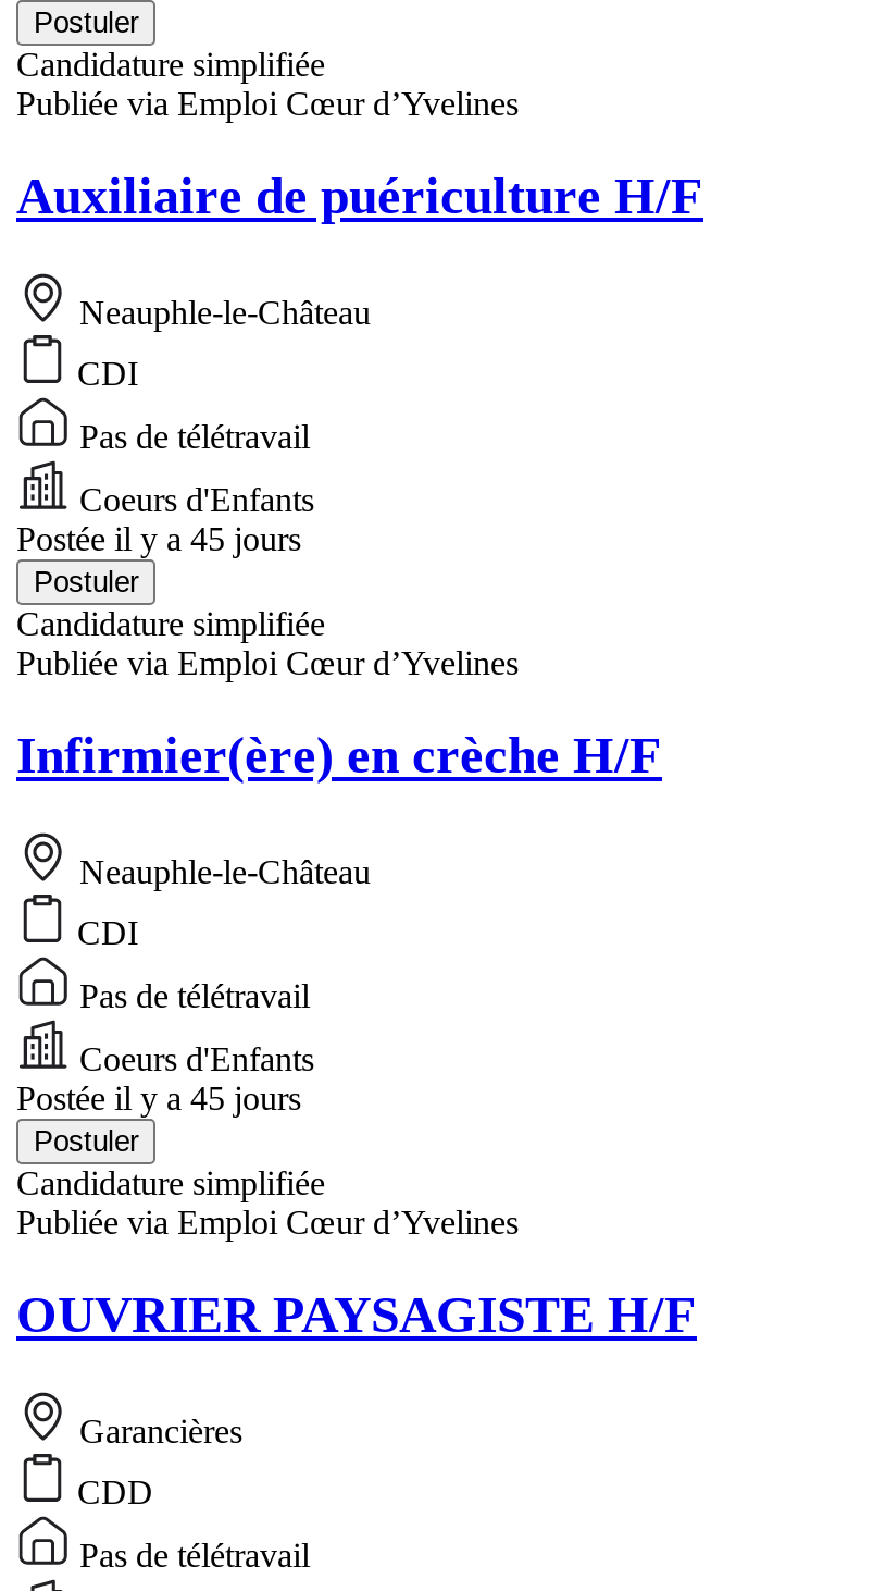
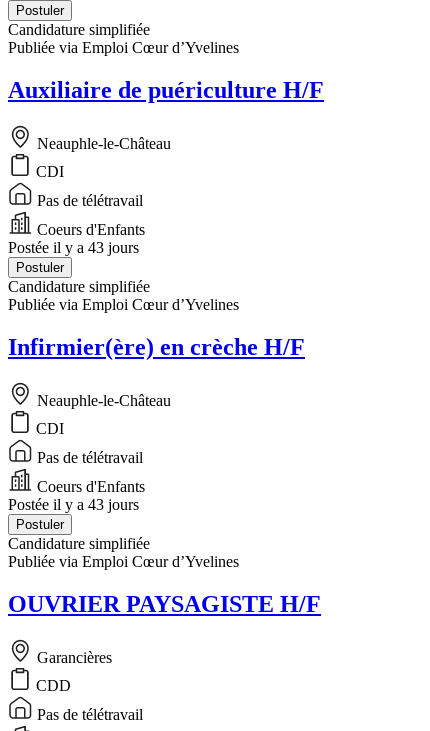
[16,520,301,557] Postée il y a 45 jours -> [8,239,139,256] Postée il y a 43 jours
[16,1079,301,1116] Postée il y a 45 jours -> [8,496,139,513] Postée il y a 43 jours

